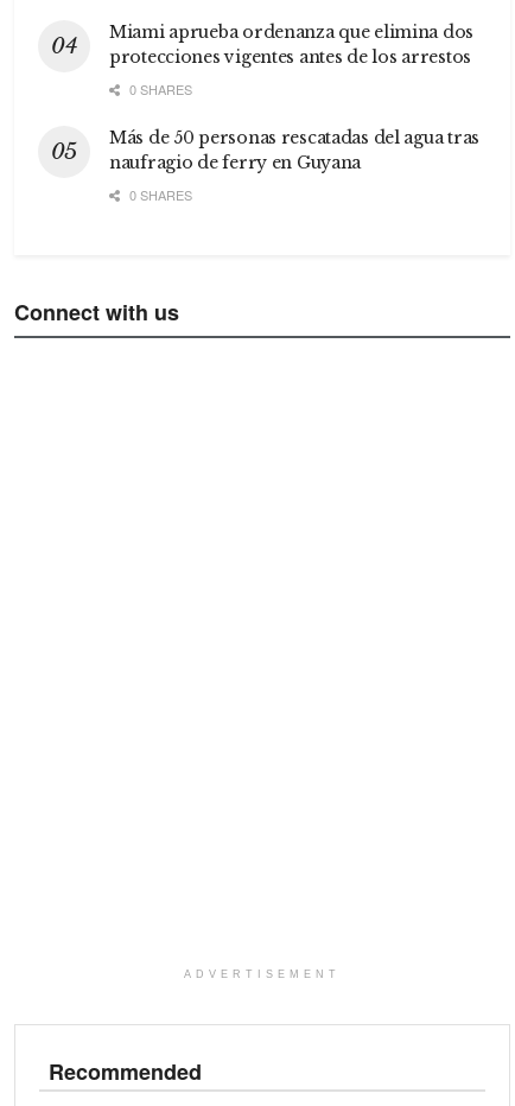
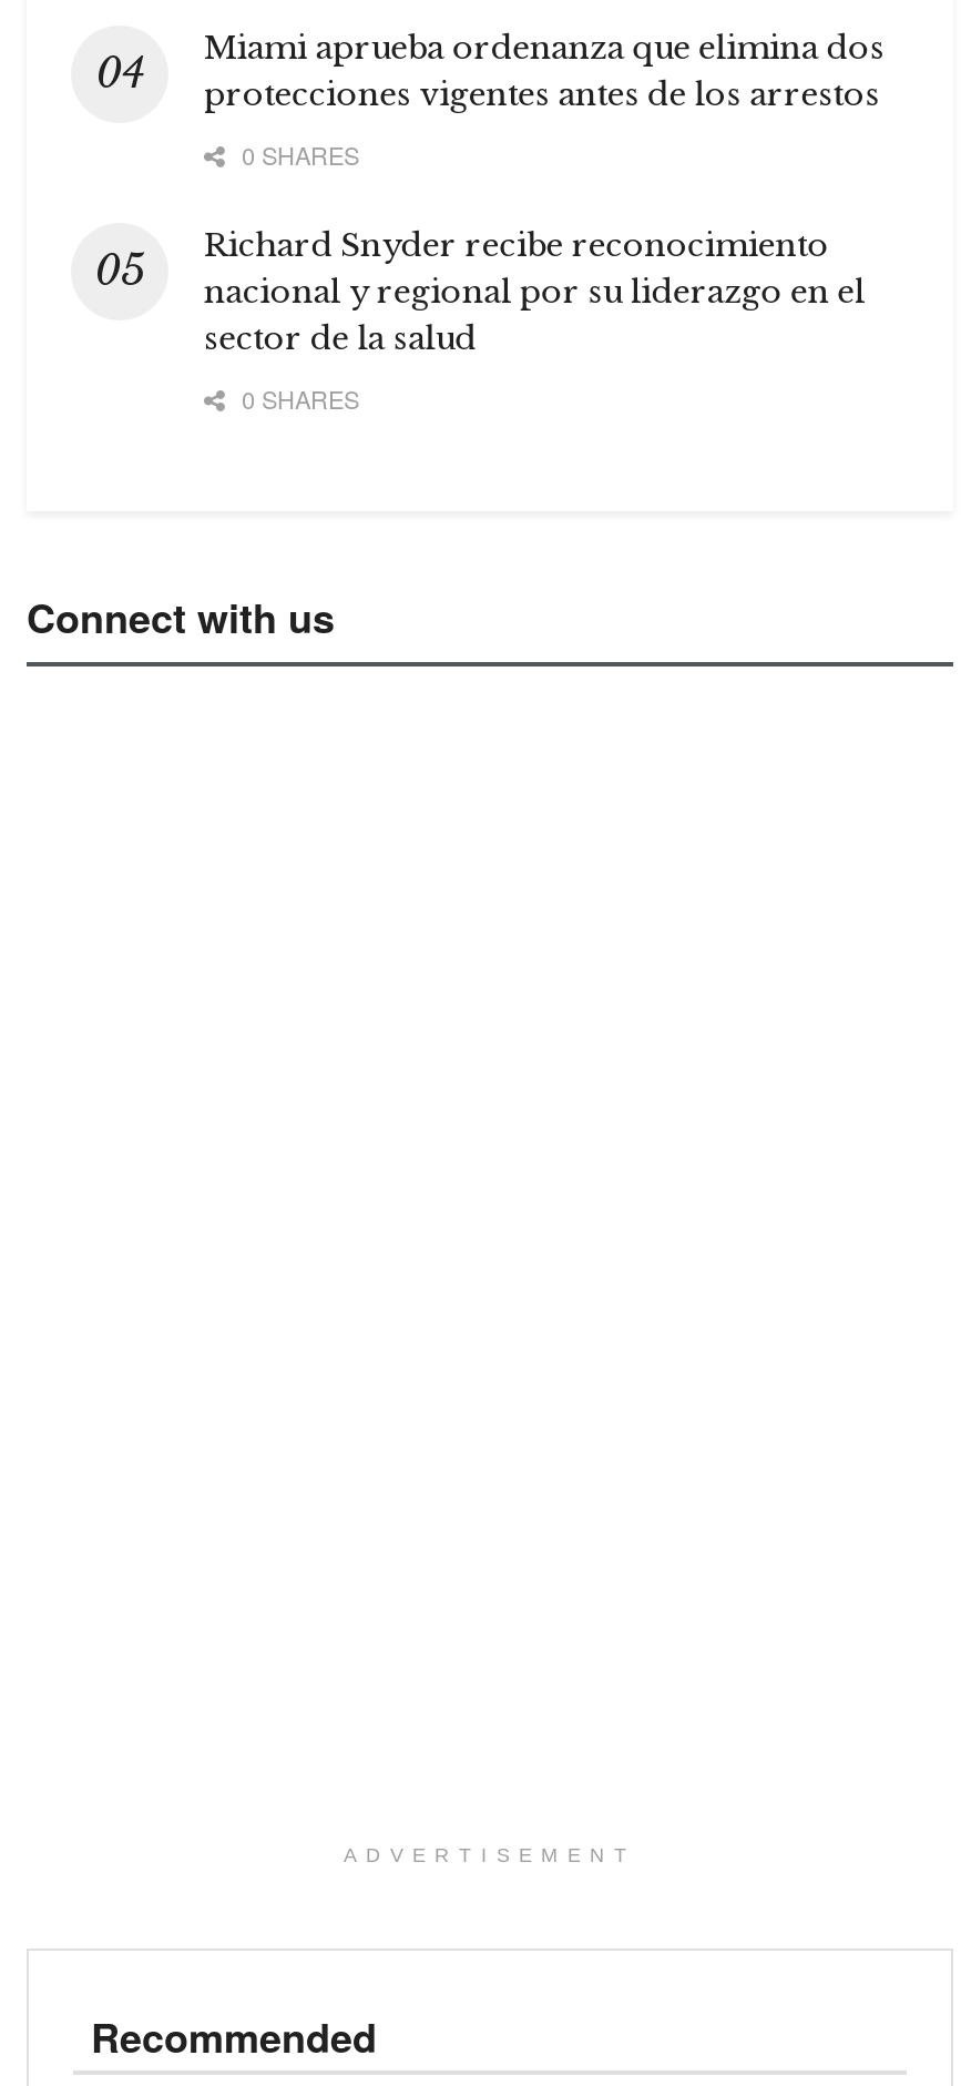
[109,127,479,173] Más de 50 personas rescatadas del agua tras | naufragio de ferry en Guyana -> [204,225,865,358] Richard Snyder recibe reconocimiento | nacional y regional por su liderazgo en el | sector de la salud

